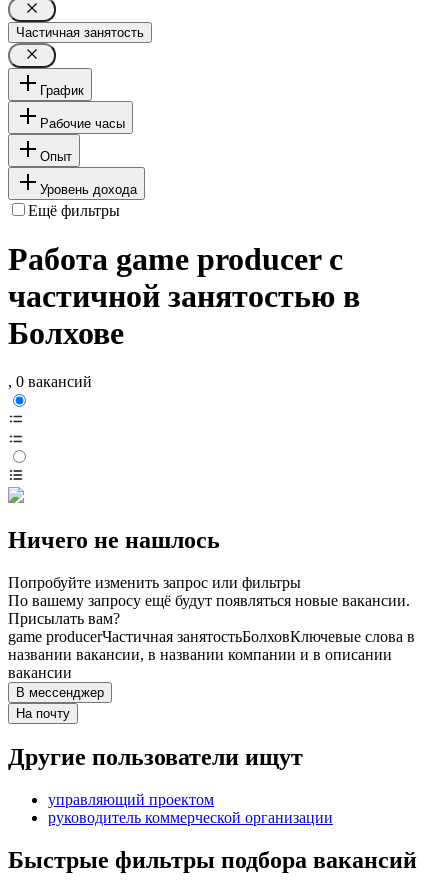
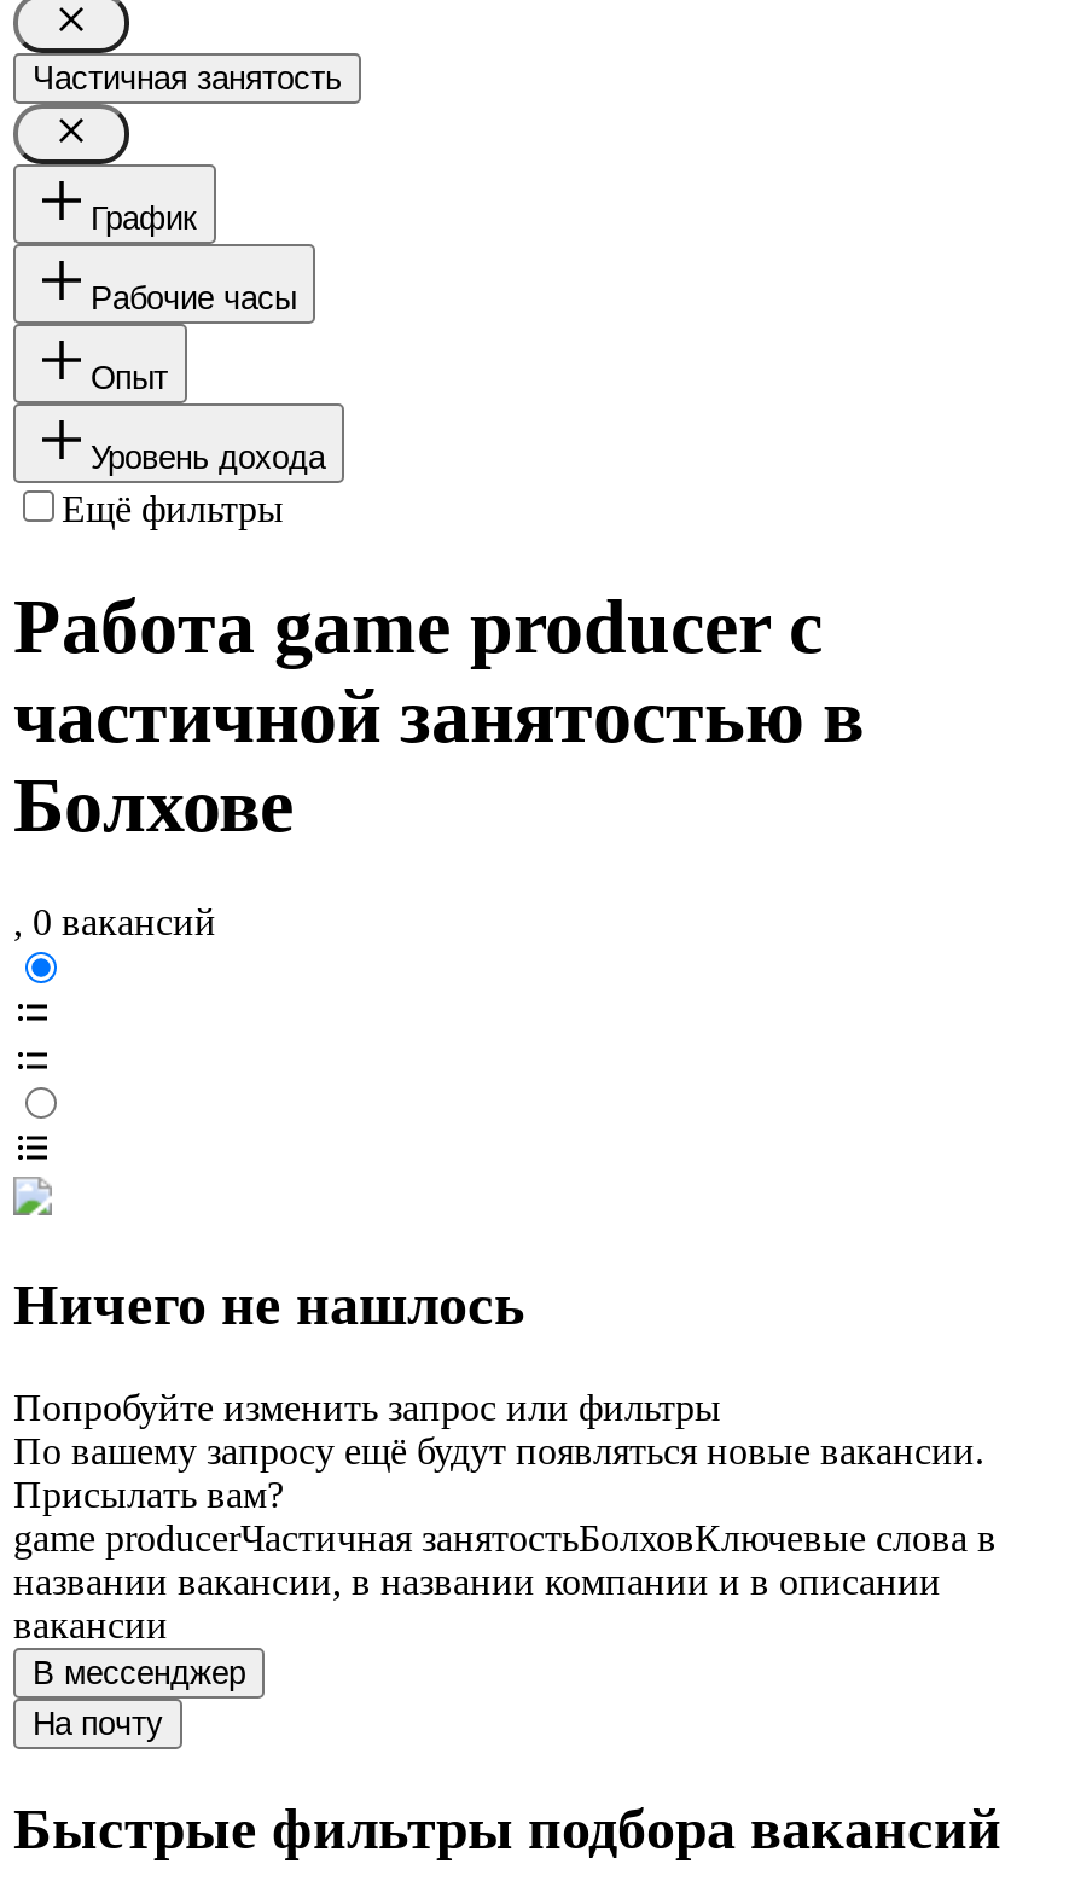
[8,744,333,826] Другие пользователи ищут | управляющий проектом | руководитель коммерческой организации -> none

